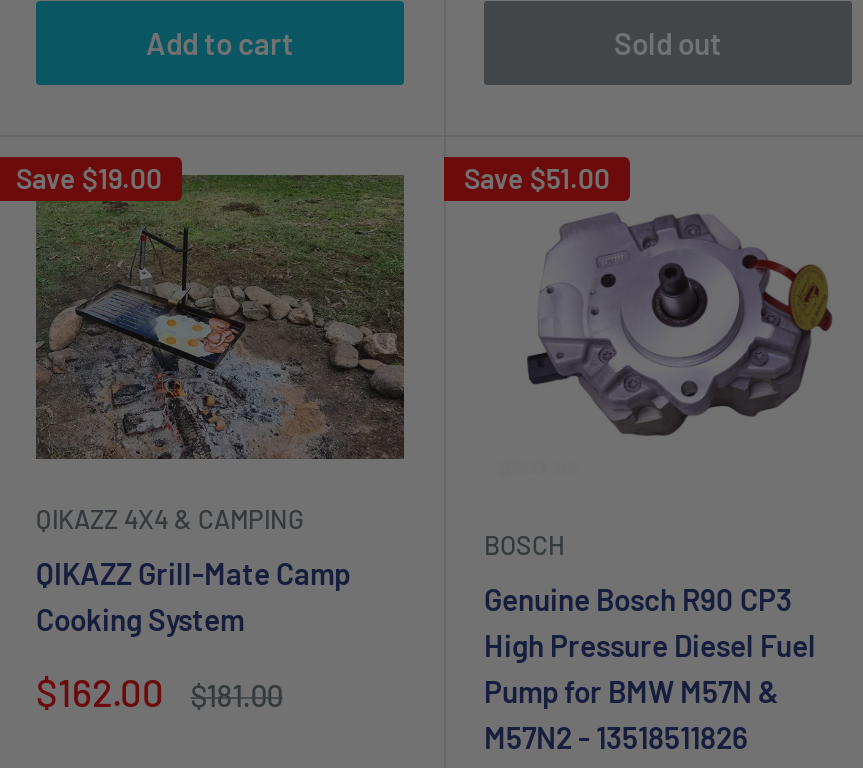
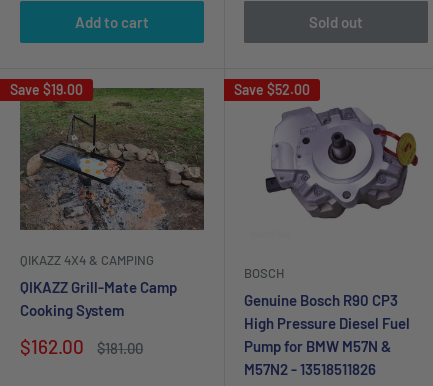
[464,162,610,196] Save $51.00 -> [234,81,310,98] Save $52.00

